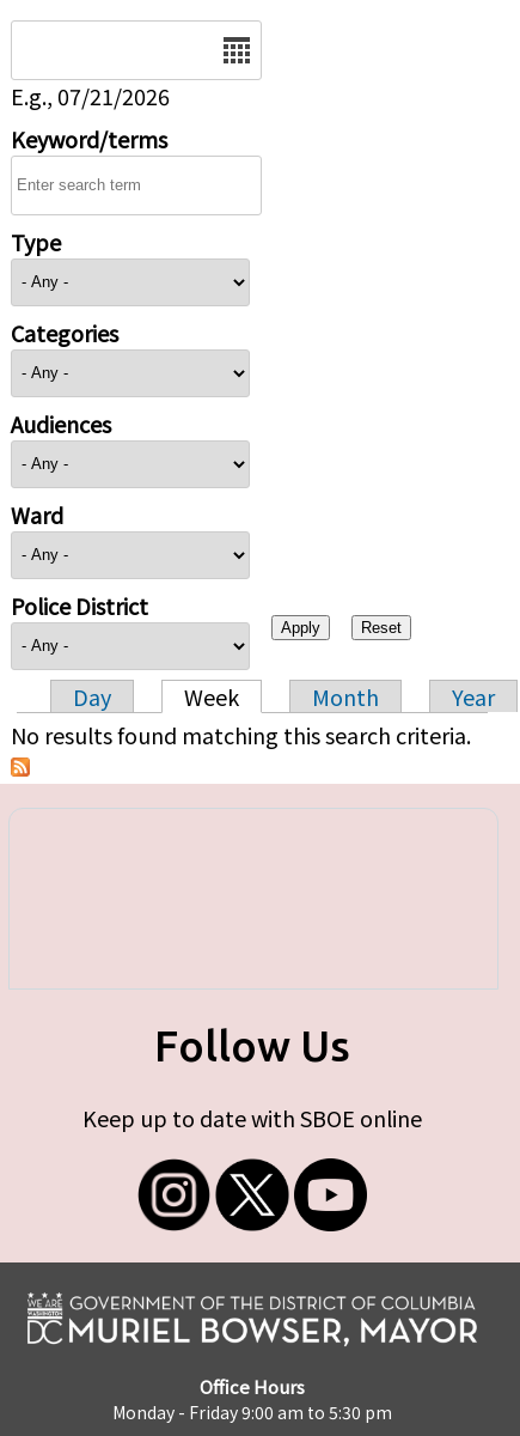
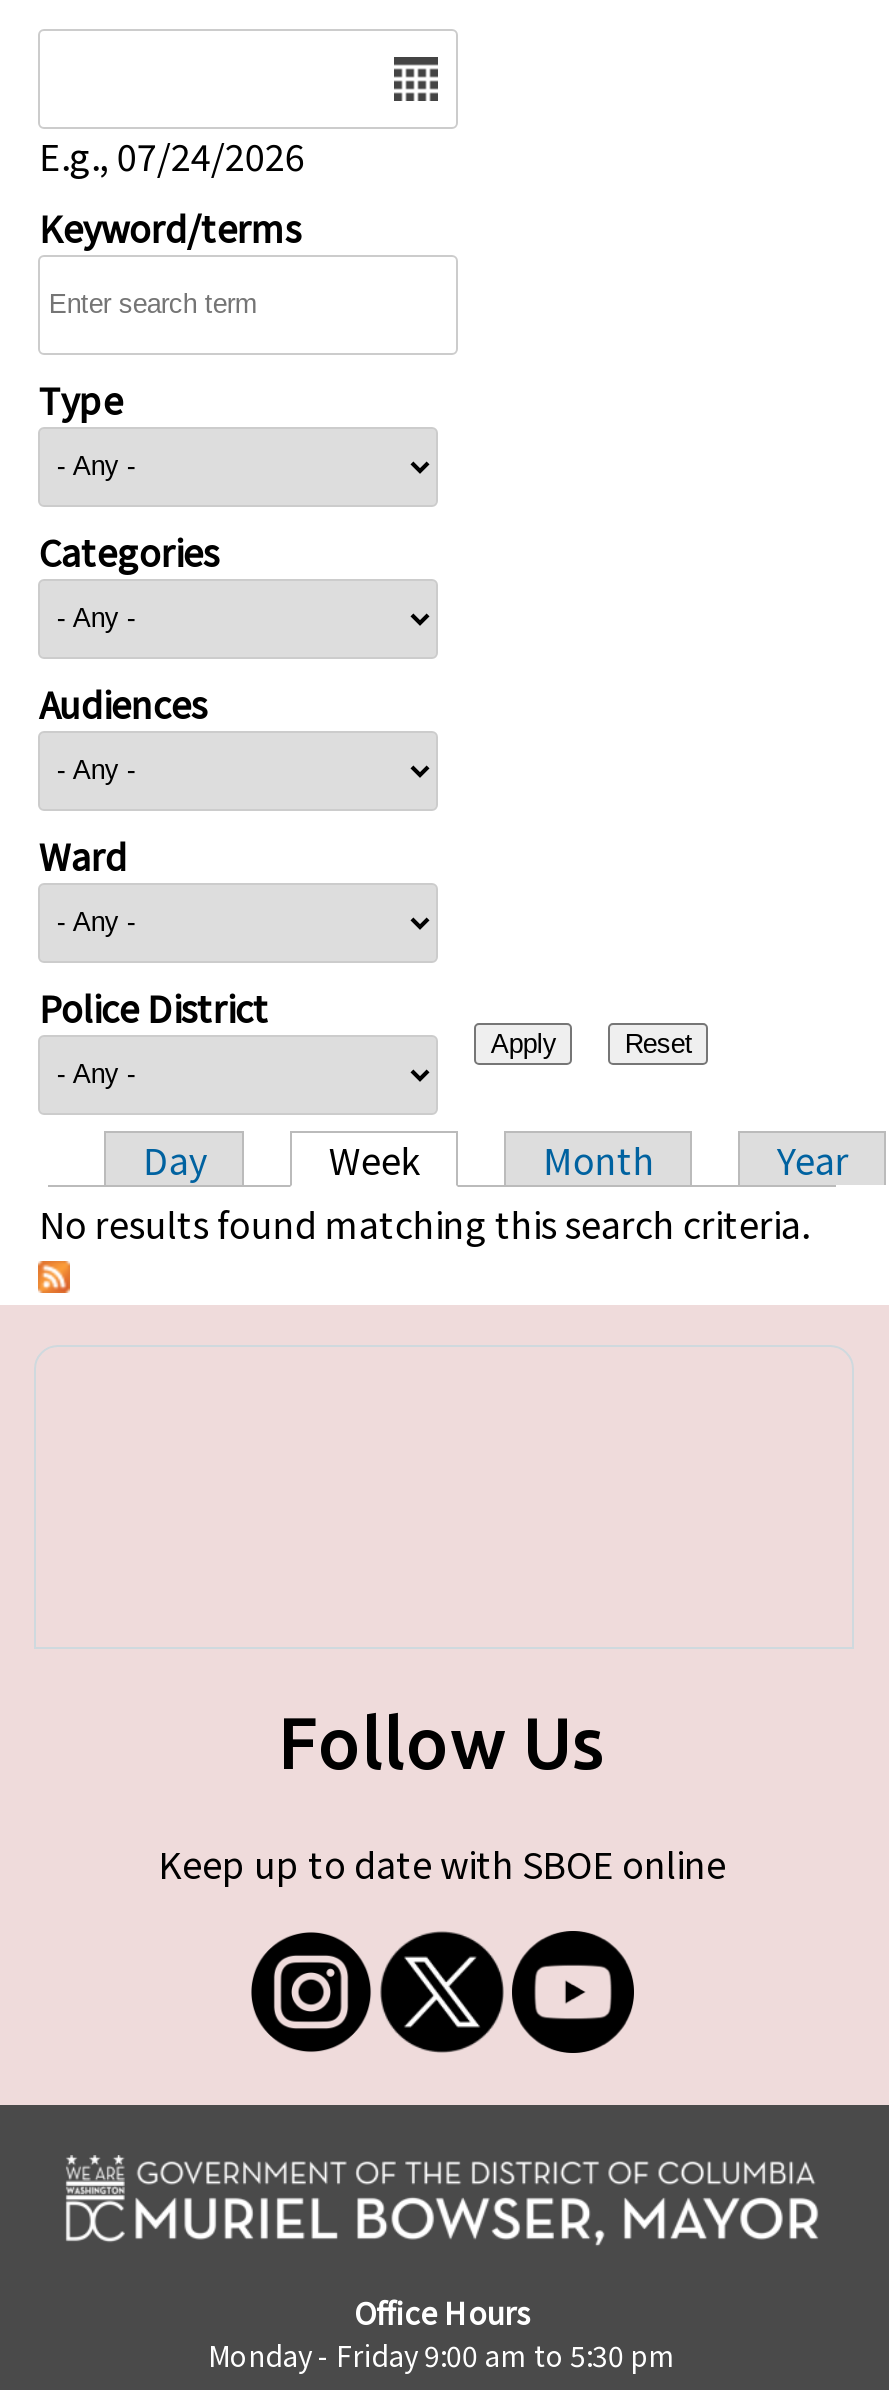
[11,80,170,111] E.g., 07/21/2026 -> [39,128,305,180] E.g., 07/24/2026

